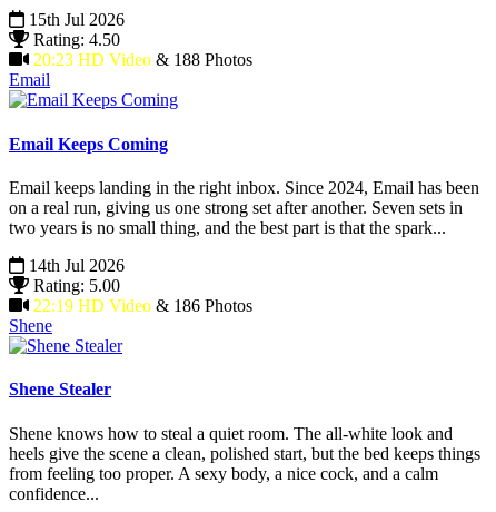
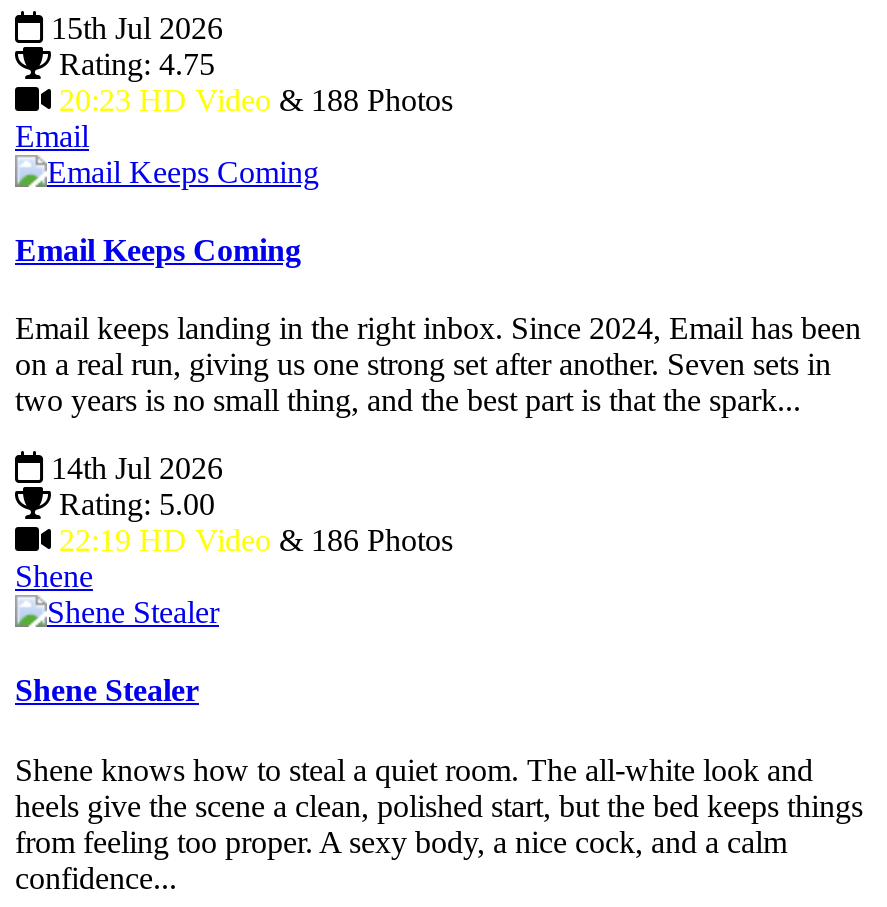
[29,31,120,50] Rating: 4.50 -> [51,46,215,80] Rating: 4.75

